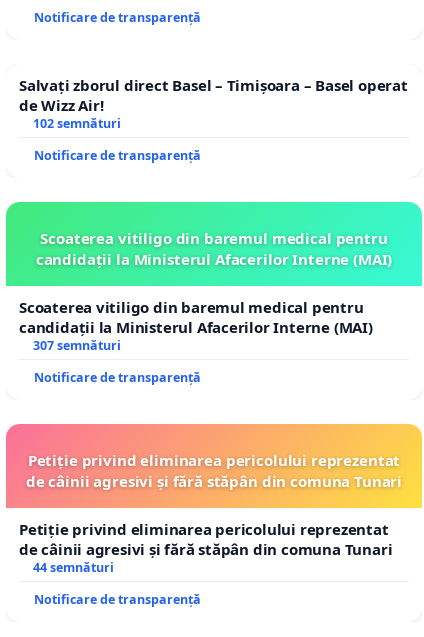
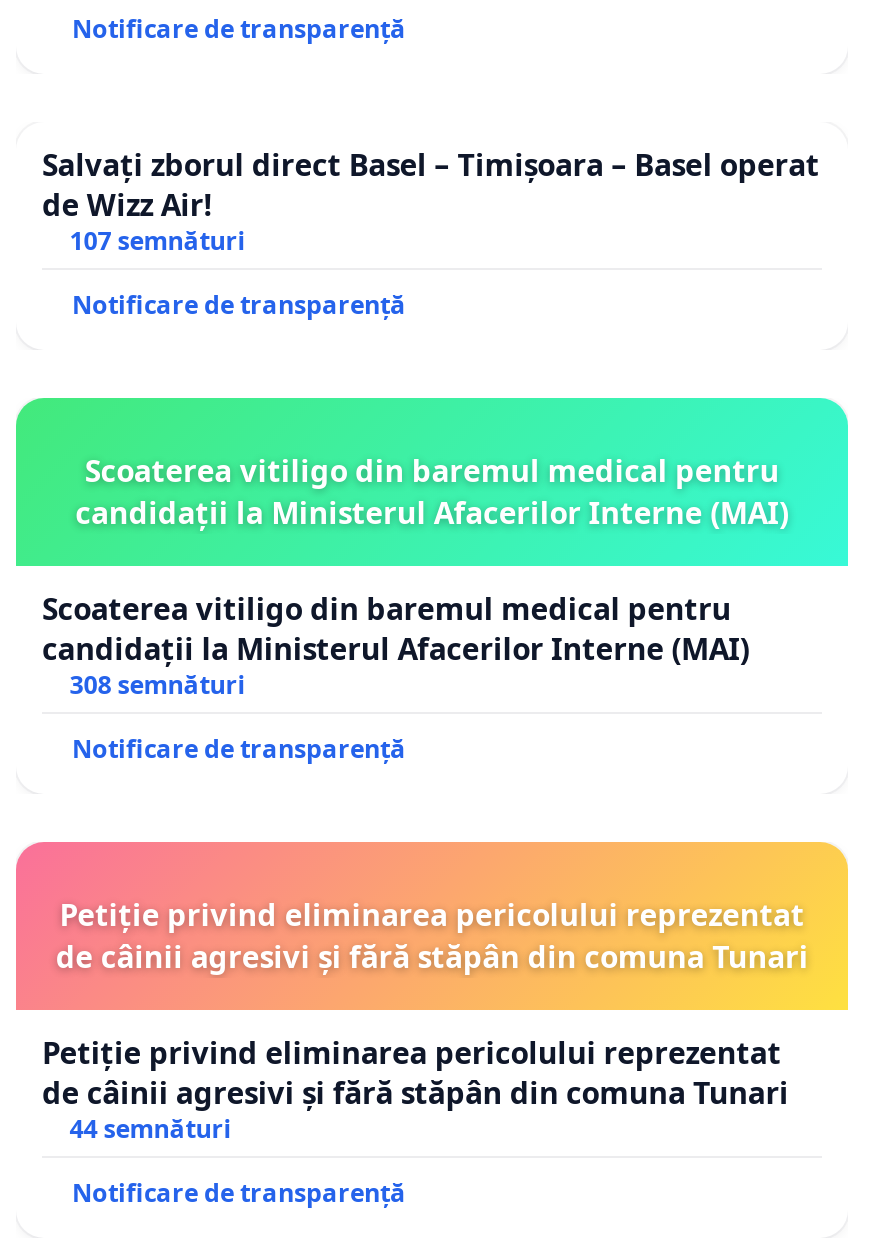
[33,115,121,132] 102 semnături -> [70,224,246,258] 107 semnături
[33,337,121,354] 307 semnături -> [70,668,246,702] 308 semnături

